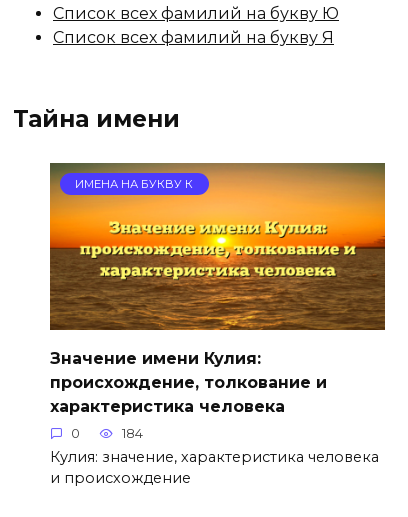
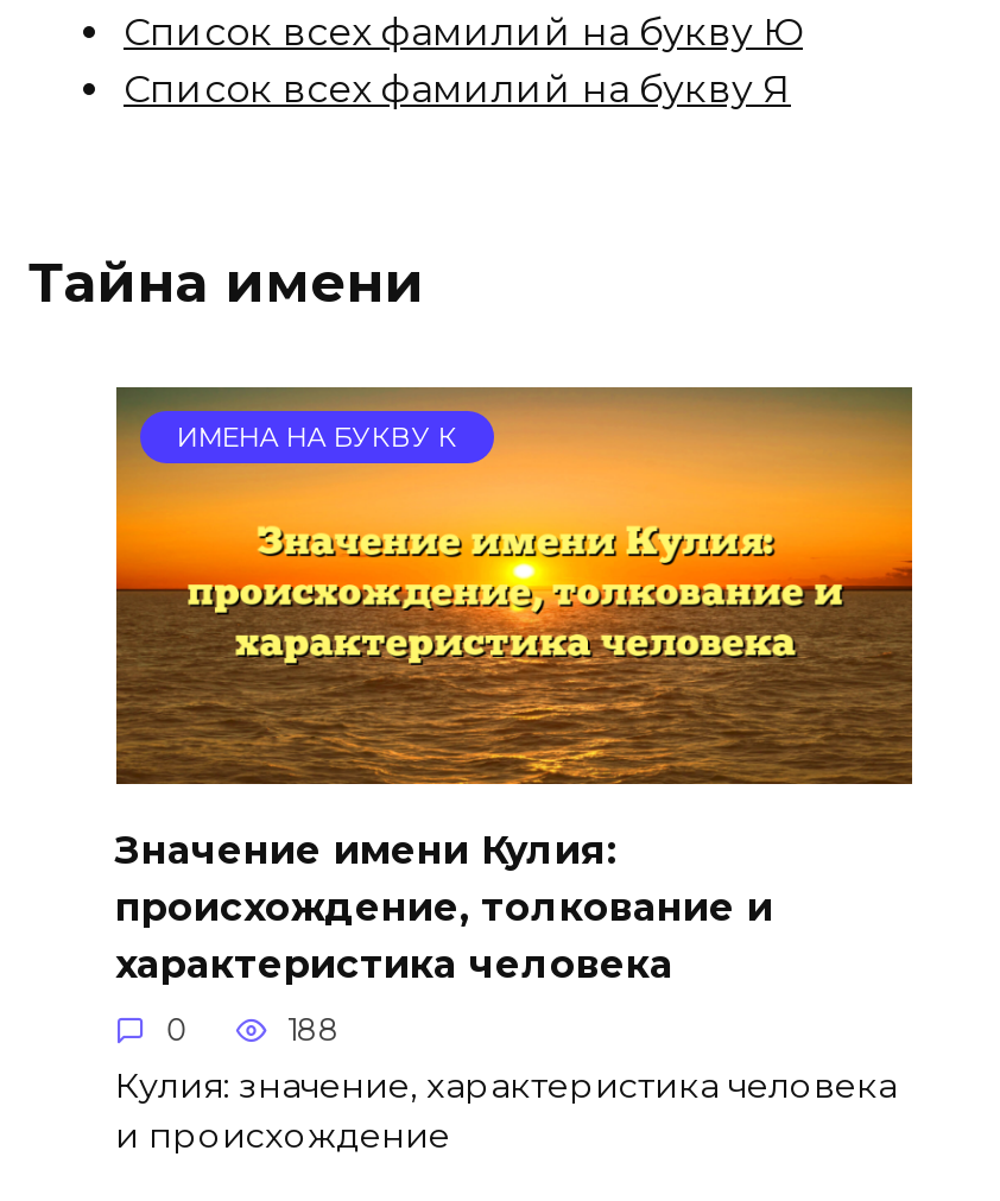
[122,426,143,441] 184 -> [287,1013,340,1049] 188

